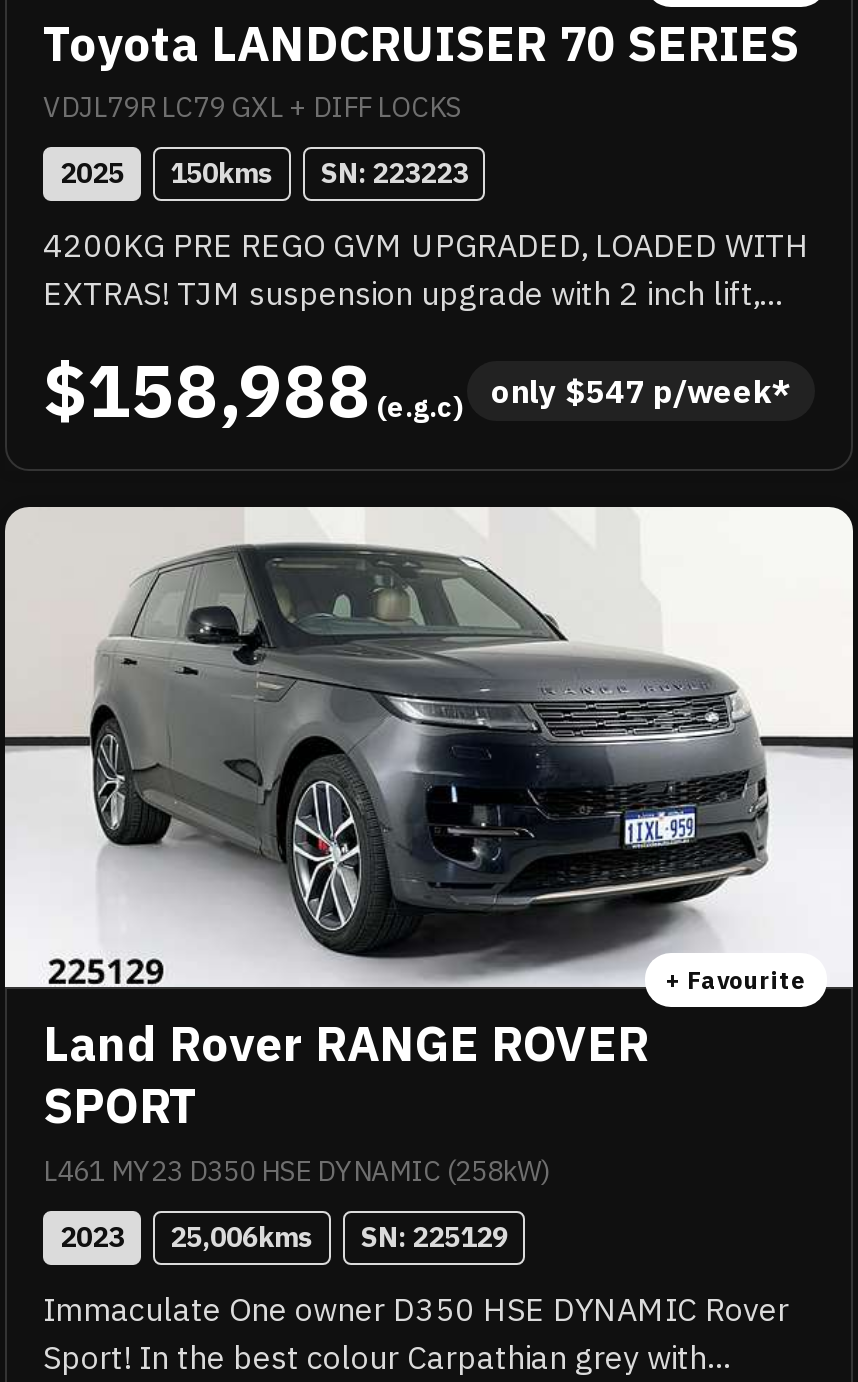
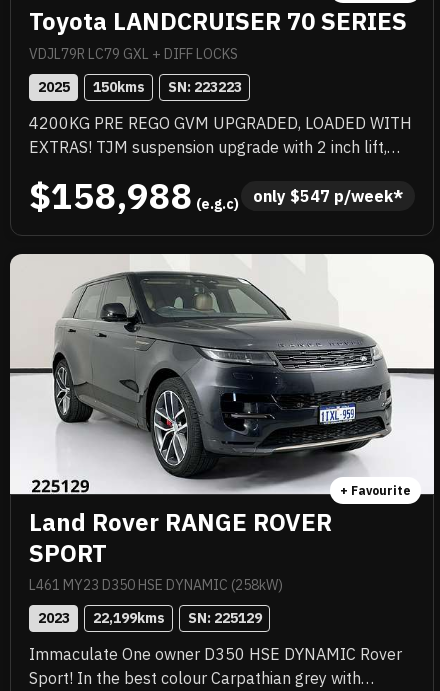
[60,1218,508,1254] 2023 25,006kms SN: 225129 -> [37,609,261,627] 2023 22,199kms SN: 225129

